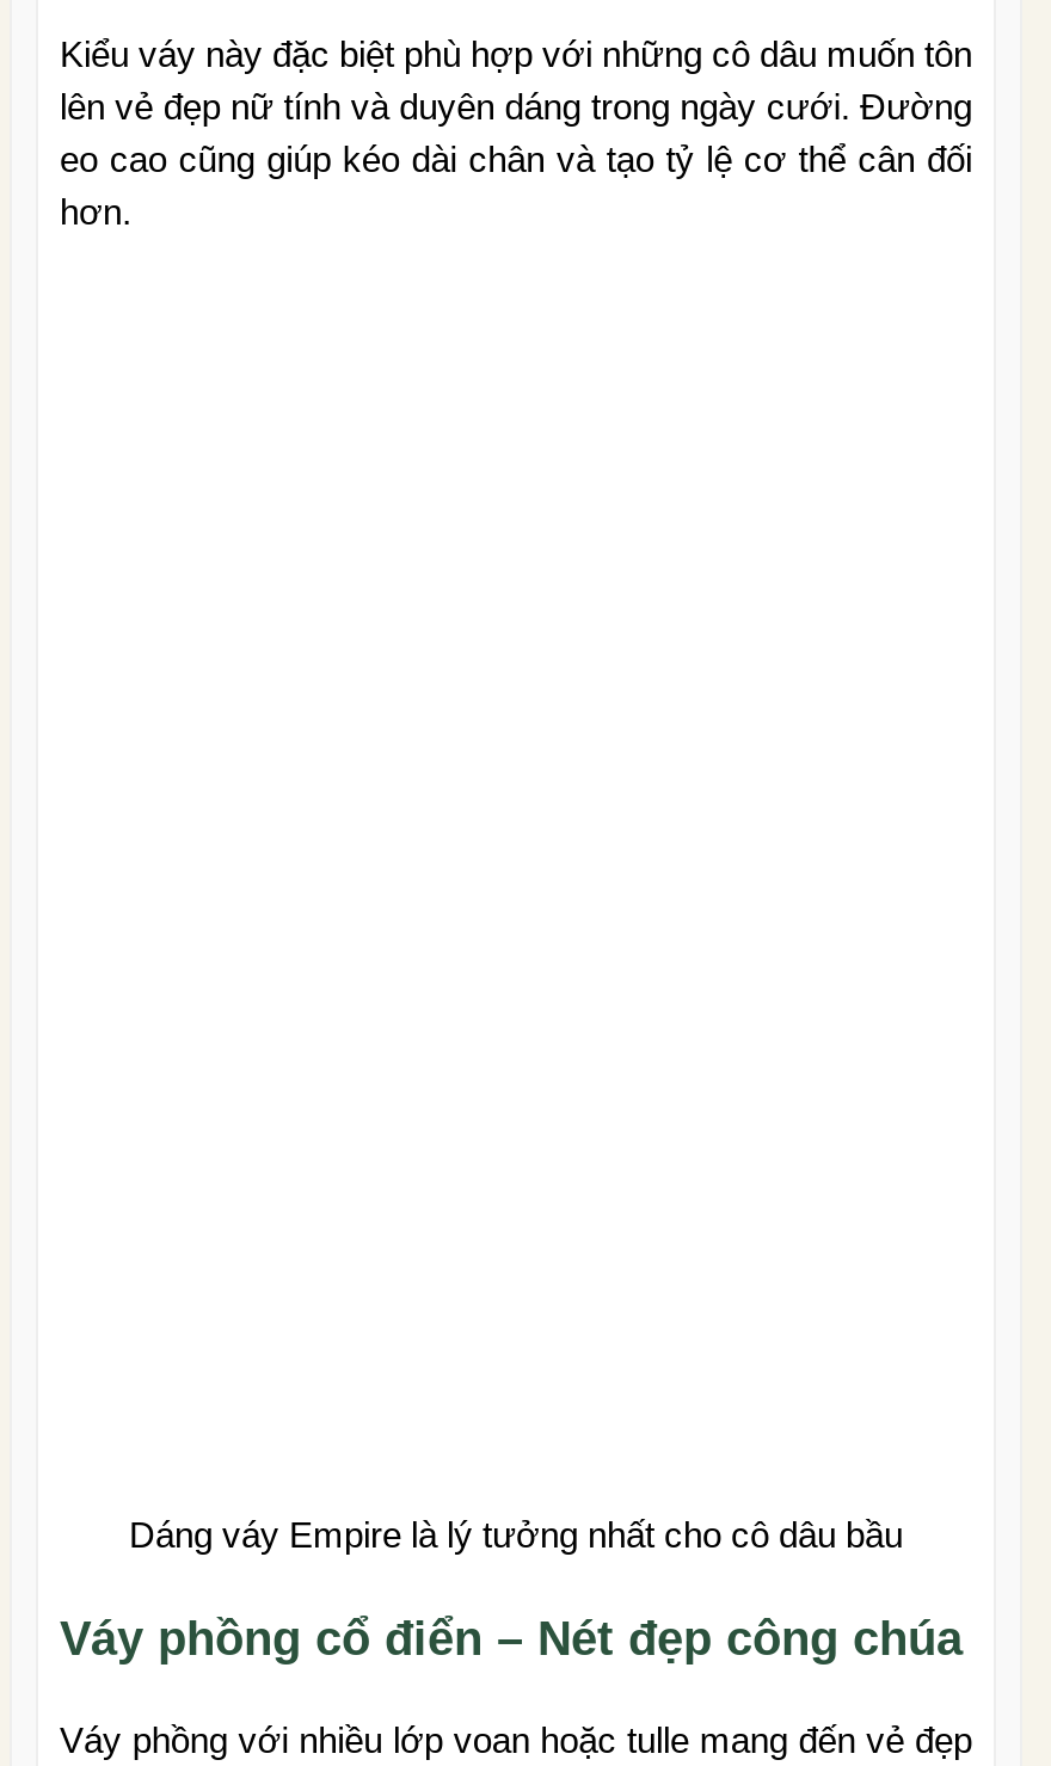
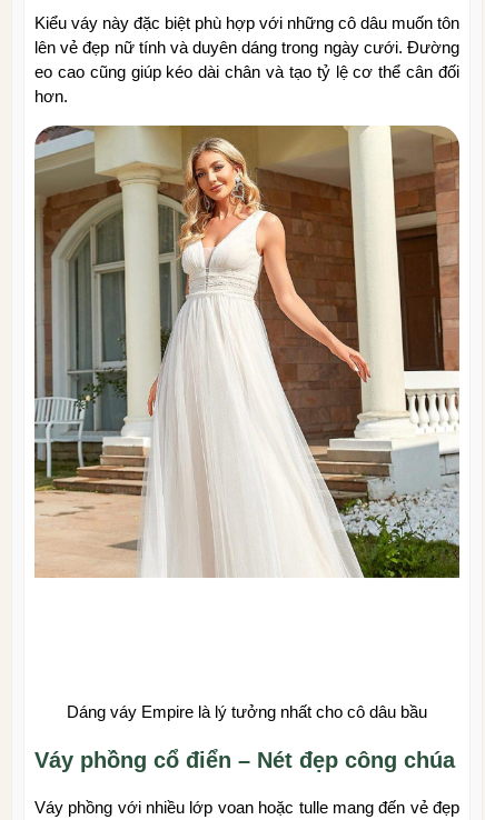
none -> [33,124,461,579] [image]

